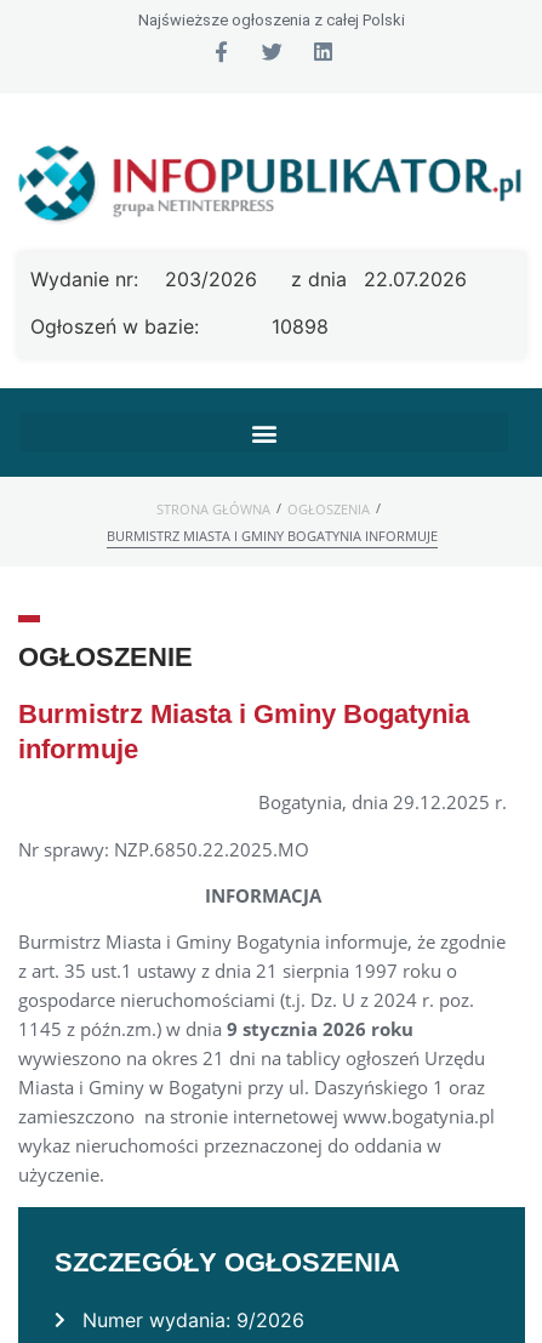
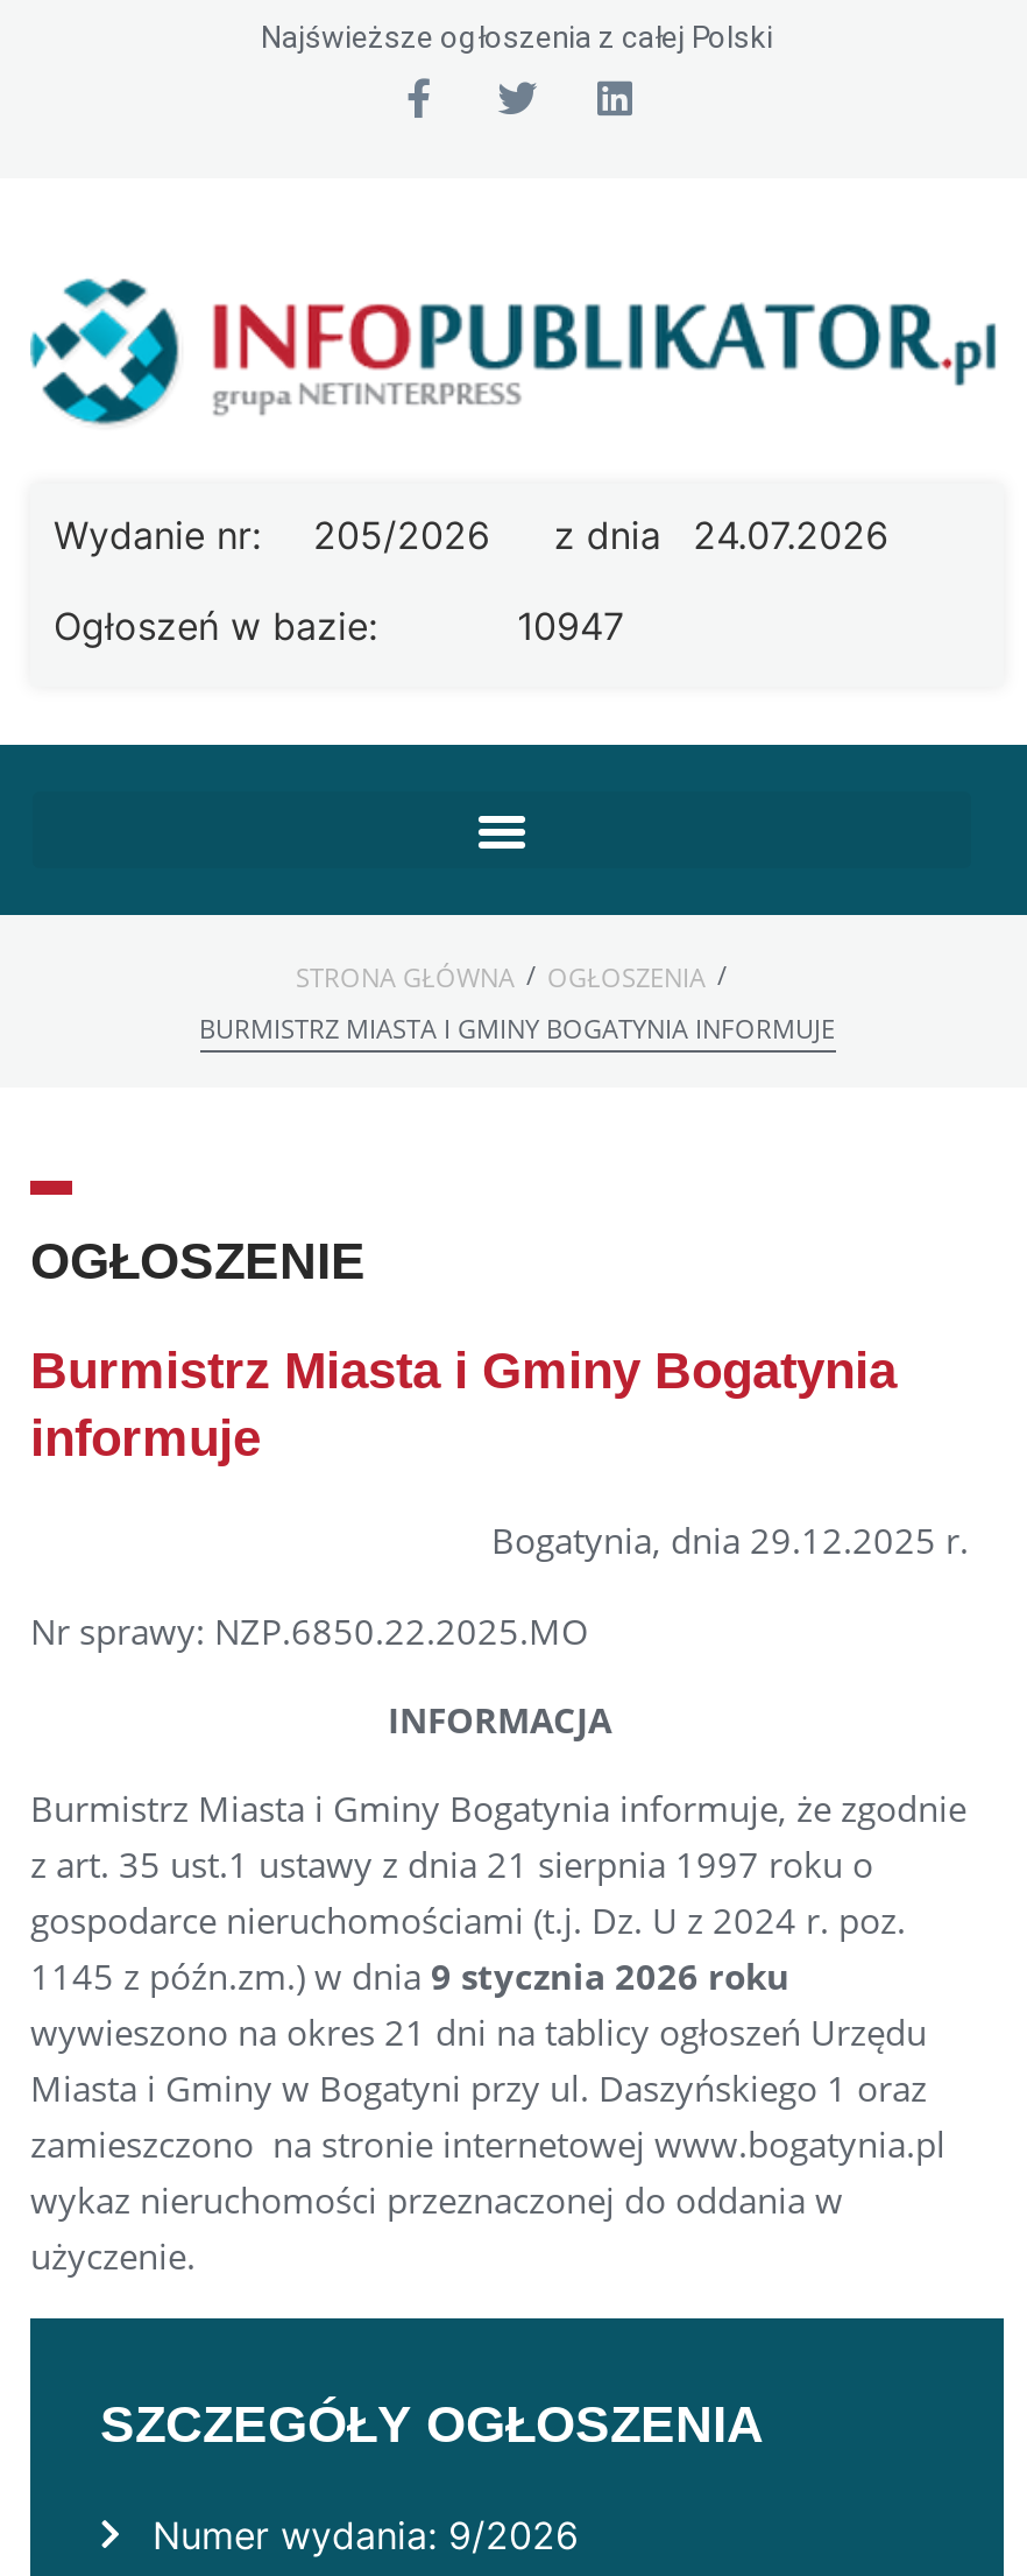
[165,267,258,292] 203/2026 -> [313,513,490,559] 205/2026
[363,267,466,292] 22.07.2026 -> [693,513,889,559] 24.07.2026
[272,314,329,338] 10898 -> [517,602,624,649] 10947

